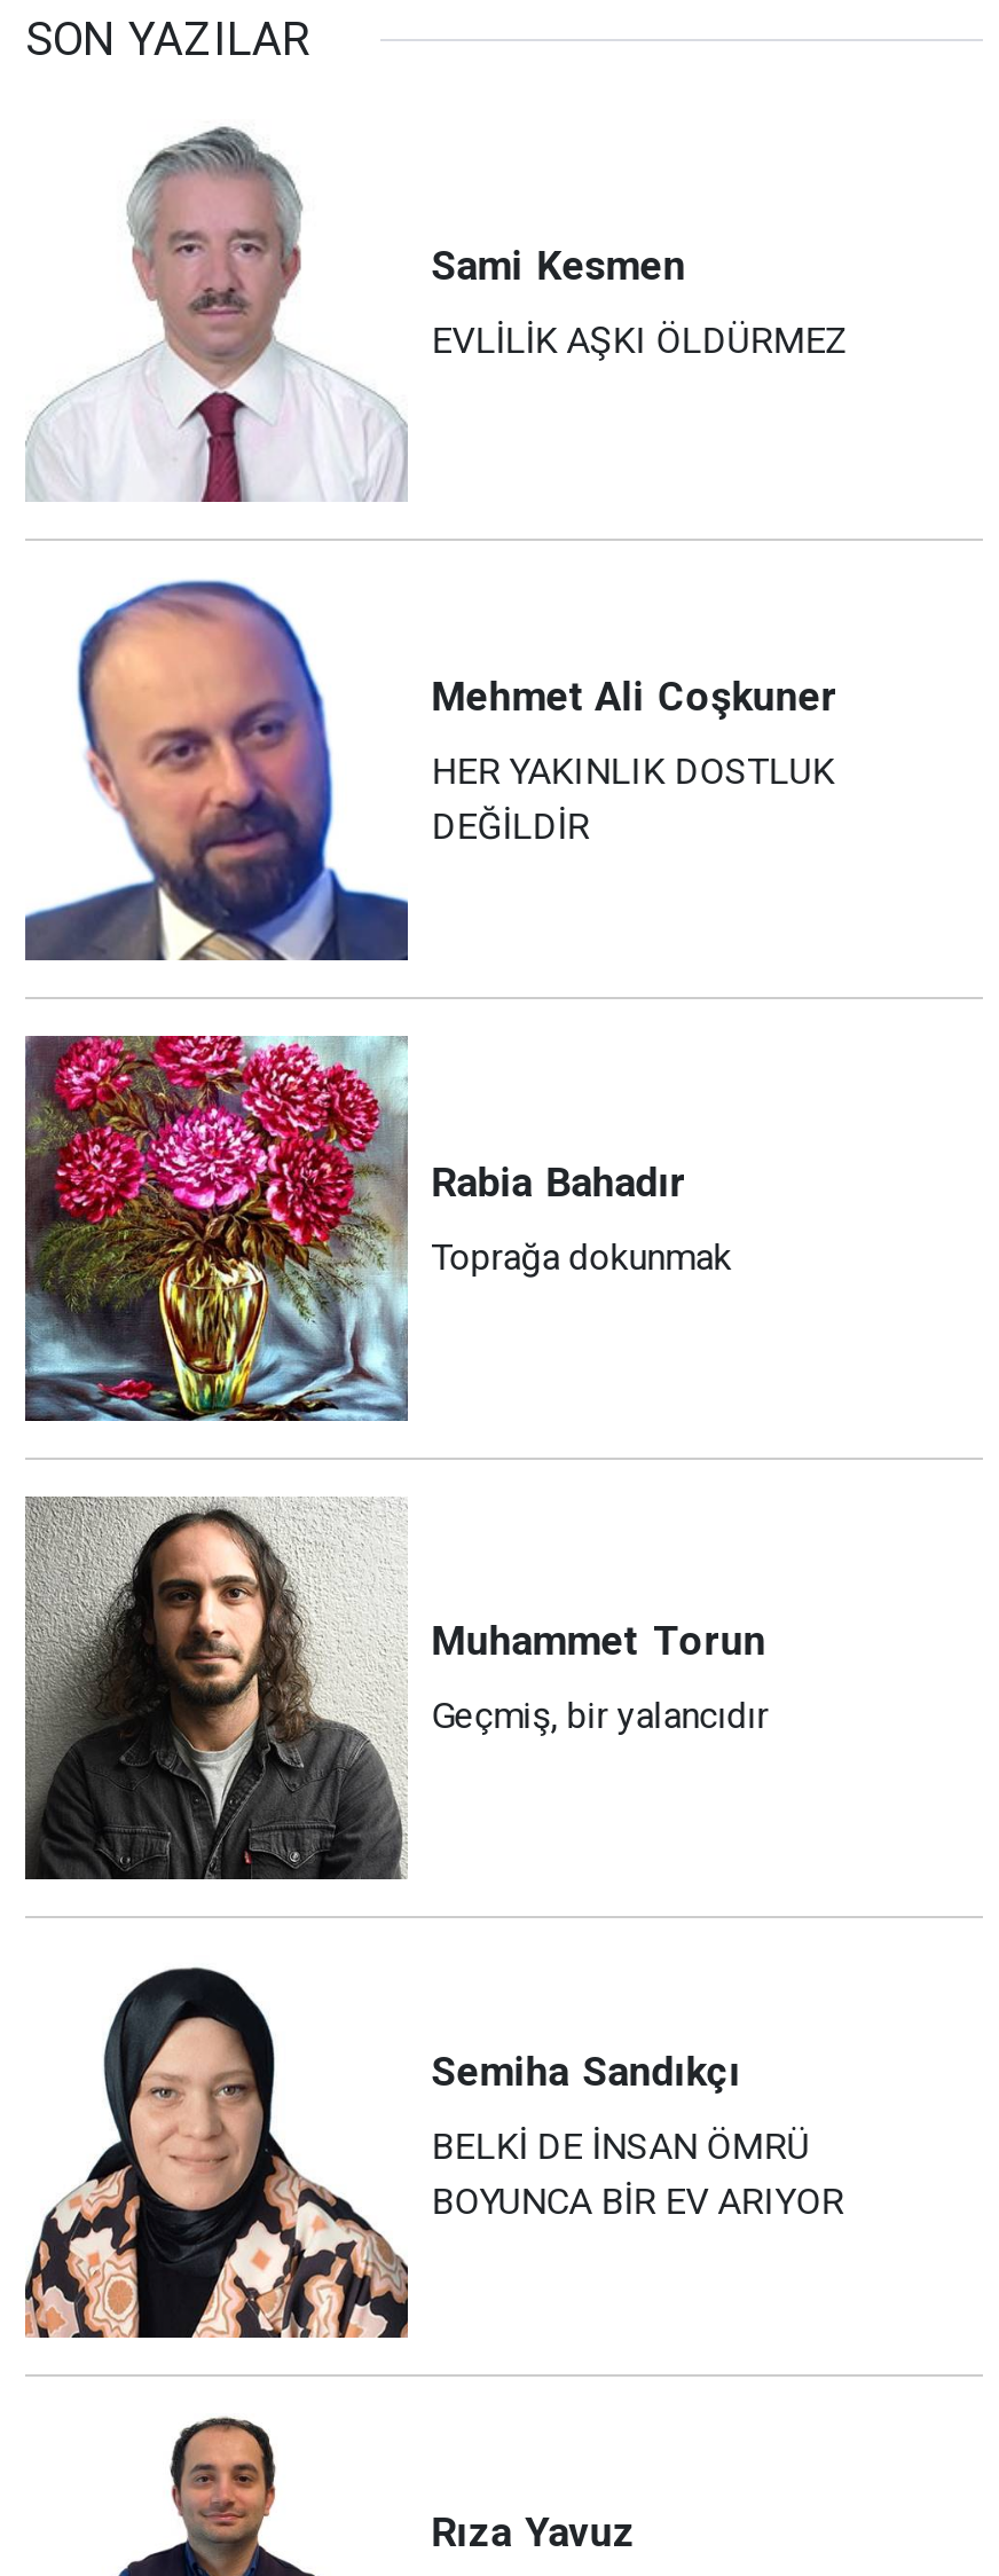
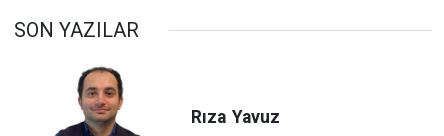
[25,124,848,504] [image] | Sami Kesmen | EVLİLİK AŞKI ÖLDÜRMEZ -> none
[23,578,837,963] [image] | Mehmet Ali Coşkuner | HER YAKINLIK DOSTLUK | DEĞİLDİR -> none
[23,1034,731,1423] [image] | Rabia Bahadır | Toprağa dokunmak -> none
[23,1494,768,1882] [image] | Muhammet Torun | Geçmiş, bir yalancıdır -> none
[23,1964,844,2340] [image] | Semiha Sandıkçı | BELKİ DE İNSAN ÖMRÜ | BOYUNCA BİR EV ARIYOR -> none

